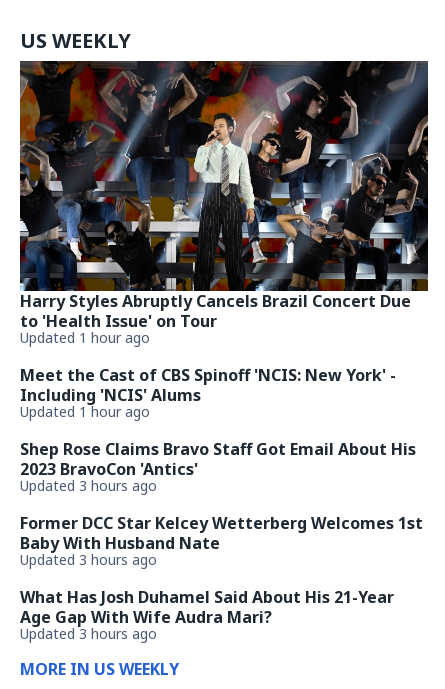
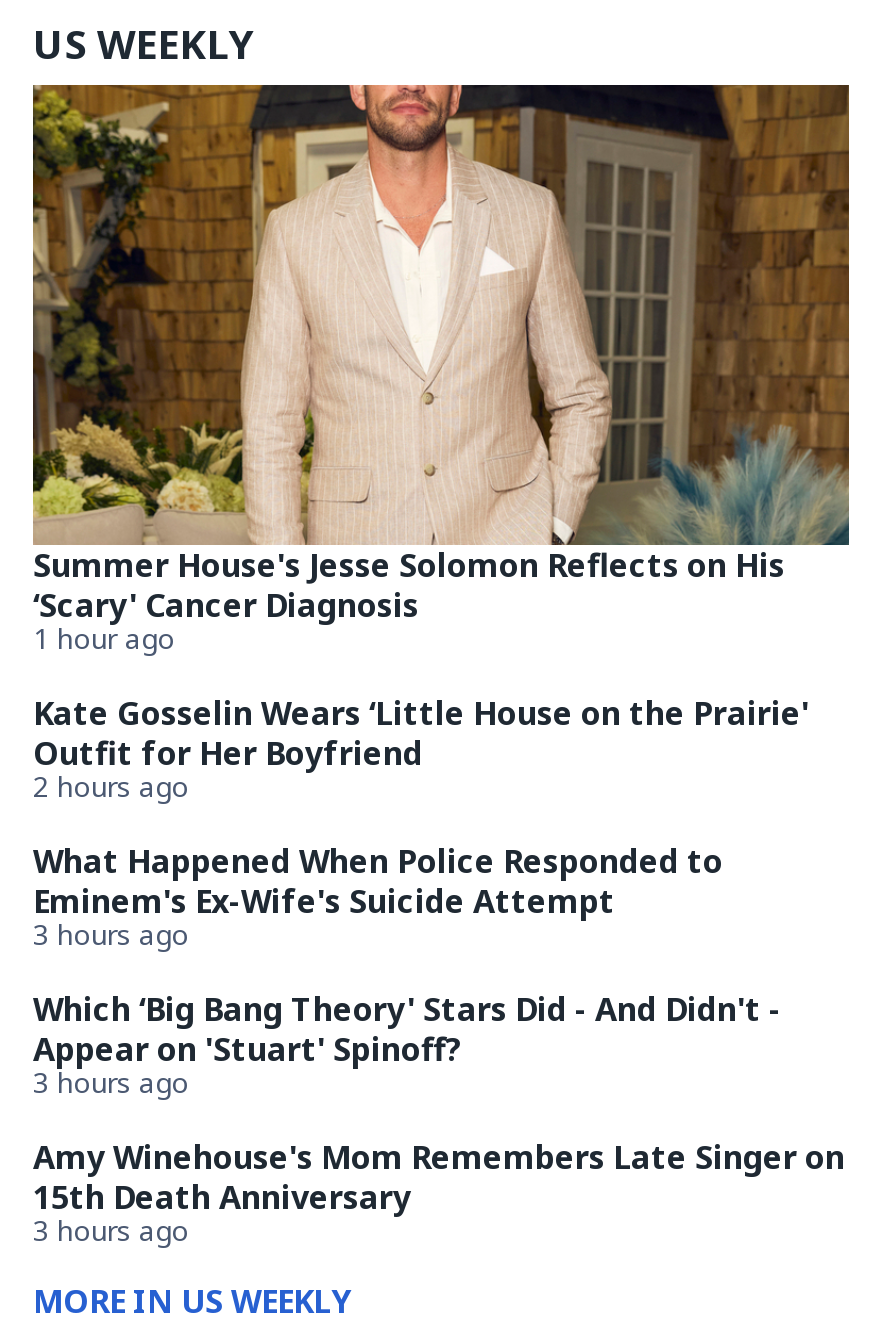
[19,60,429,347] [image] | Harry Styles Abruptly Cancels Brazil Concert Due | to 'Health Issue' on Tour | Updated 1 hour ago -> [31,83,851,657] [image] | Summer House's Jesse Solomon Reflects on His | ‘Scary' Cancer Diagnosis | 1 hour ago
[20,364,396,421] Meet the Cast of CBS Spinoff 'NCIS: New York' - | Including 'NCIS' Alums | Updated 1 hour ago -> [33,691,809,805] Kate Gosselin Wears ‘Little House on the Prairie' | Outfit for Her Boyfriend | 2 hours ago
[20,438,416,495] Shep Rose Claims Bravo Staff Got Email About His | 2023 BravoCon 'Antics' | Updated 3 hours ago -> [33,839,723,953] What Happened When Police Responded to | Eminem's Ex-Wife's Suicide Attempt | 3 hours ago
[20,512,423,569] Former DCC Star Kelcey Wetterberg Welcomes 1st | Baby With Husband Nate | Updated 3 hours ago -> [33,987,781,1101] Which ‘Big Bang Theory' Stars Did - And Didn't - | Appear on 'Stuart' Spinoff? | 3 hours ago
[20,586,394,643] What Has Josh Duhamel Said About His 21-Year | Age Gap With Wife Audra Mari? | Updated 3 hours ago -> [33,1135,845,1249] Amy Winehouse's Mom Remembers Late Singer on | 15th Death Anniversary | 3 hours ago

